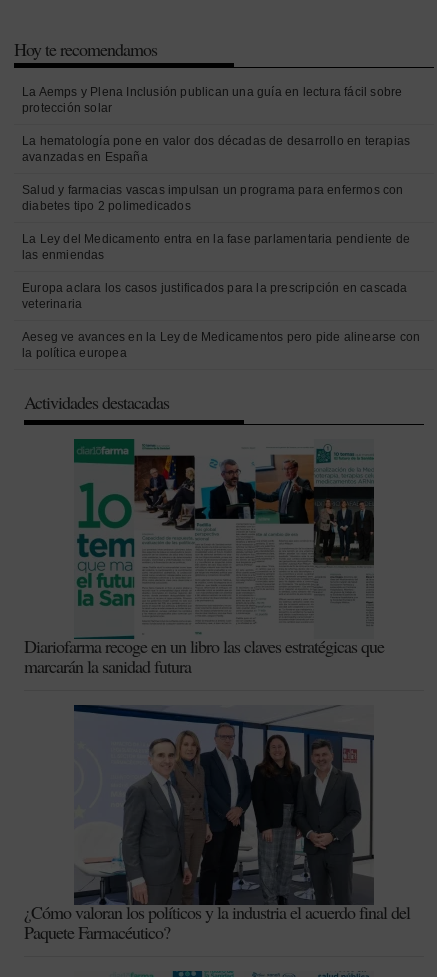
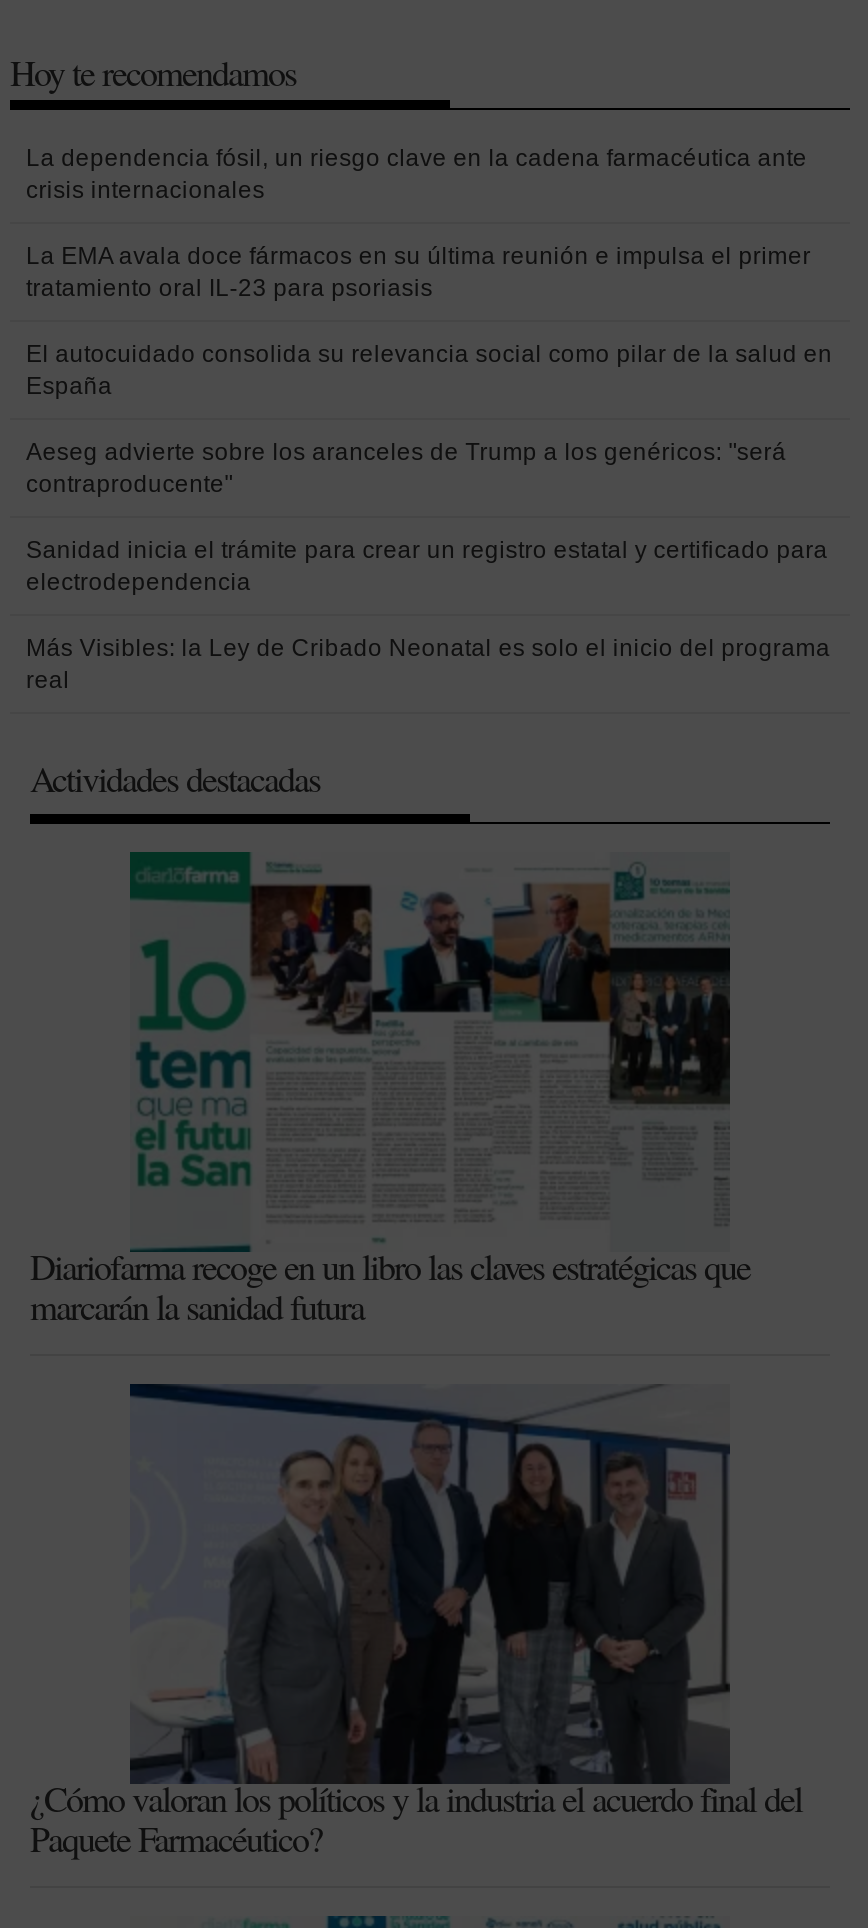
[22,85,402,115] La Aemps y Plena Inclusión publican una guía en lectura fácil sobre | protección solar -> [26,144,807,204] La dependencia fósil, un riesgo clave en la cadena farmacéutica ante | crisis internacionales
[22,134,410,164] La hematología pone en valor dos décadas de desarrollo en terapias | avanzadas en España -> [26,242,811,302] La EMA avala doce fármacos en su última reunión e impulsa el primer | tratamiento oral IL-23 para psoriasis
[22,183,404,213] Salud y farmacias vascas impulsan un programa para enfermos con | diabetes tipo 2 polimedicados -> [26,340,832,400] El autocuidado consolida su relevancia social como pilar de la salud en | España
[22,232,410,262] La Ley del Medicamento entra en la fase parlamentaria pendiente de | las enmiendas -> [26,438,786,498] Aeseg advierte sobre los aranceles de Trump a los genéricos: "será | contraproducente"
[22,281,408,311] Europa aclara los casos justificados para la prescripción en cascada | veterinaria -> [26,536,828,596] Sanidad inicia el trámite para crear un registro estatal y certificado para | electrodependencia
[22,330,420,360] Aeseg ve avances en la Ley de Medicamentos pero pide alinearse con | la política europea -> [26,634,830,694] Más Visibles: la Ley de Cribado Neonatal es solo el inicio del programa | real

